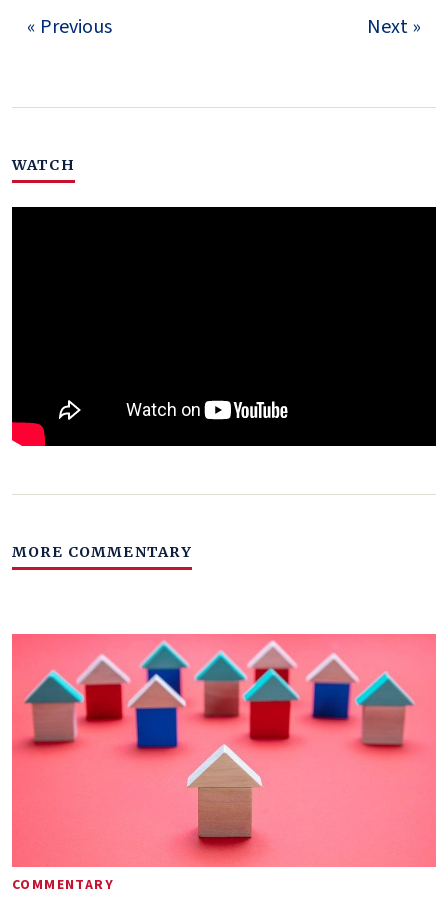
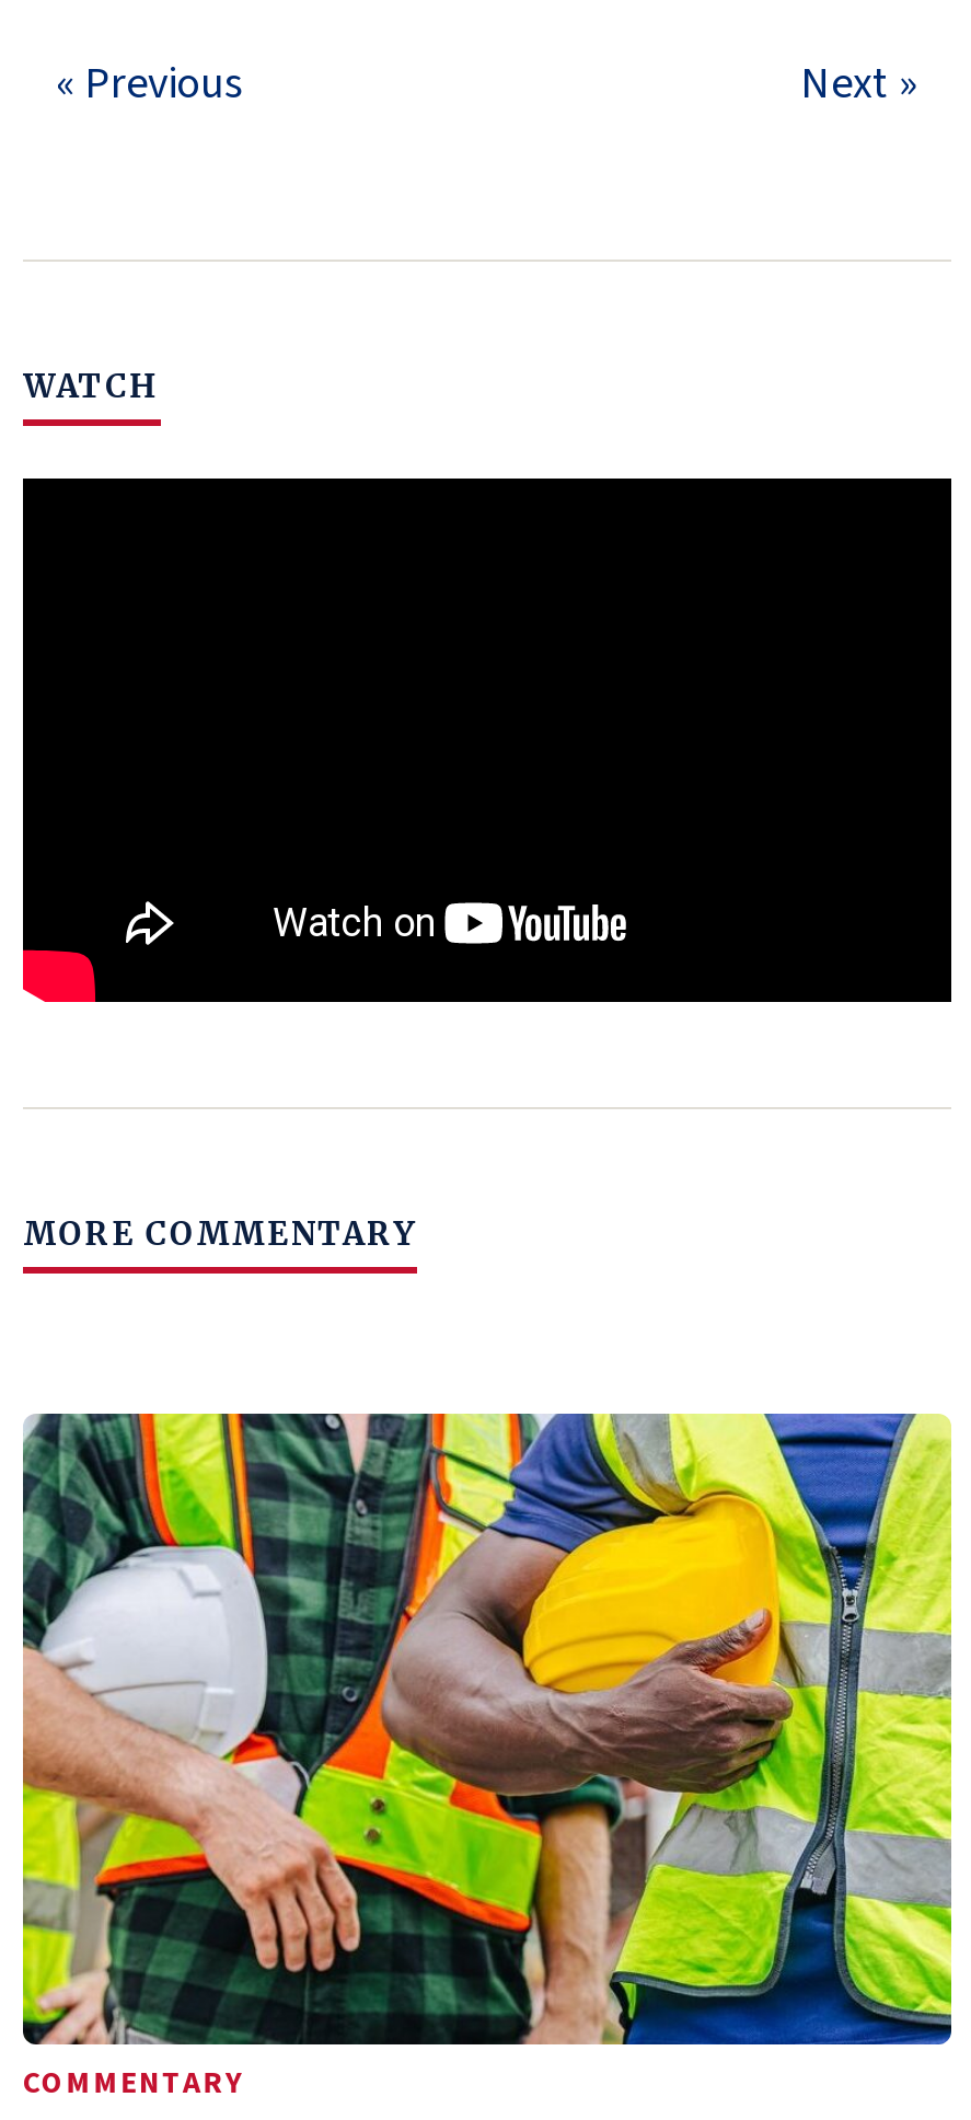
[11,633,437,868] [image] -> [21,1412,953,2047] [image]

